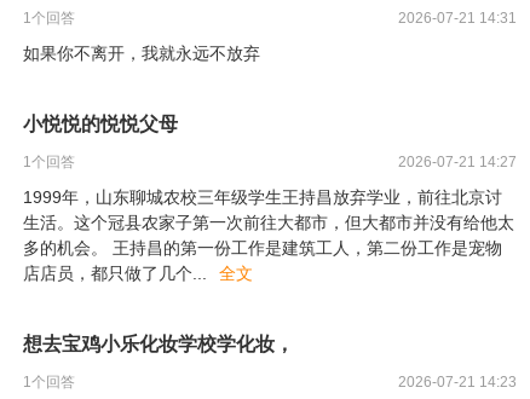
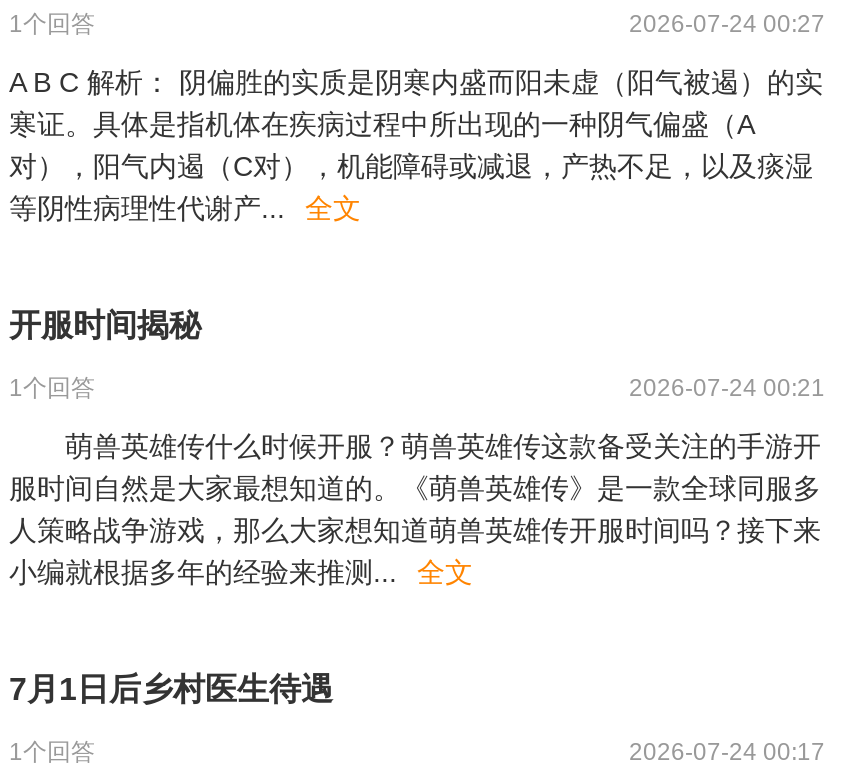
[398,10,517,27] 2026-07-21 14:31 -> [629,10,825,38] 2026-07-24 00:27
[23,44,260,63] 如果你不离开，我就永远不放弃 -> [9,66,823,224] A B C 解析： 阴偏胜的实质是阴寒内盛而阳未虚（阳气被遏）的实 | 寒证。具体是指机体在疾病过程中所出现的一种阴气偏盛（A | 对），阳气内遏（C对），机能障碍或减退，产热不足，以及痰湿 | 等阴性病理性代谢产... | 全文
[23,114,178,134] 小悦悦的悦悦父母 -> [9,308,201,342] 开服时间揭秘
[398,154,517,170] 2026-07-21 14:27 -> [629,374,825,402] 2026-07-24 00:21
[23,187,514,283] 1999年，山东聊城农校三年级学生王持昌放弃学业，前往北京讨 | 生活。这个冠县农家子第一次前往大都市，但大都市并没有给他太 | 多的机会。 王持昌的第一份工作是建筑工人，第二份工作是宠物 | 店店员，都只做了几个... -> [9,430,821,588] 萌兽英雄传什么时候开服？萌兽英雄传这款备受关注的手游开 | 服时间自然是大家最想知道的。《萌兽英雄传》是一款全球同服多 | 人策略战争游戏，那么大家想知道萌兽英雄传开服时间吗？接下来 | 小编就根据多年的经验来推测...
[23,334,294,354] 想去宝鸡小乐化妆学校学化妆， -> [9,672,333,706] 7月1日后乡村医生待遇
[398,374,517,391] 2026-07-21 14:23 -> [629,738,825,766] 2026-07-24 00:17

